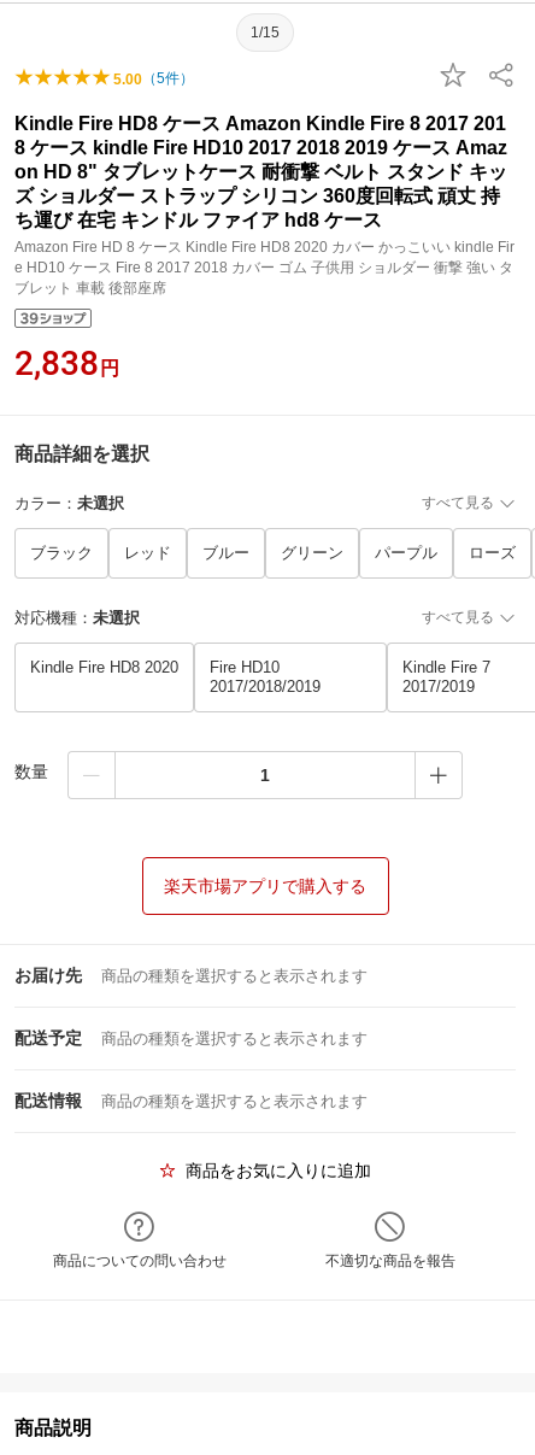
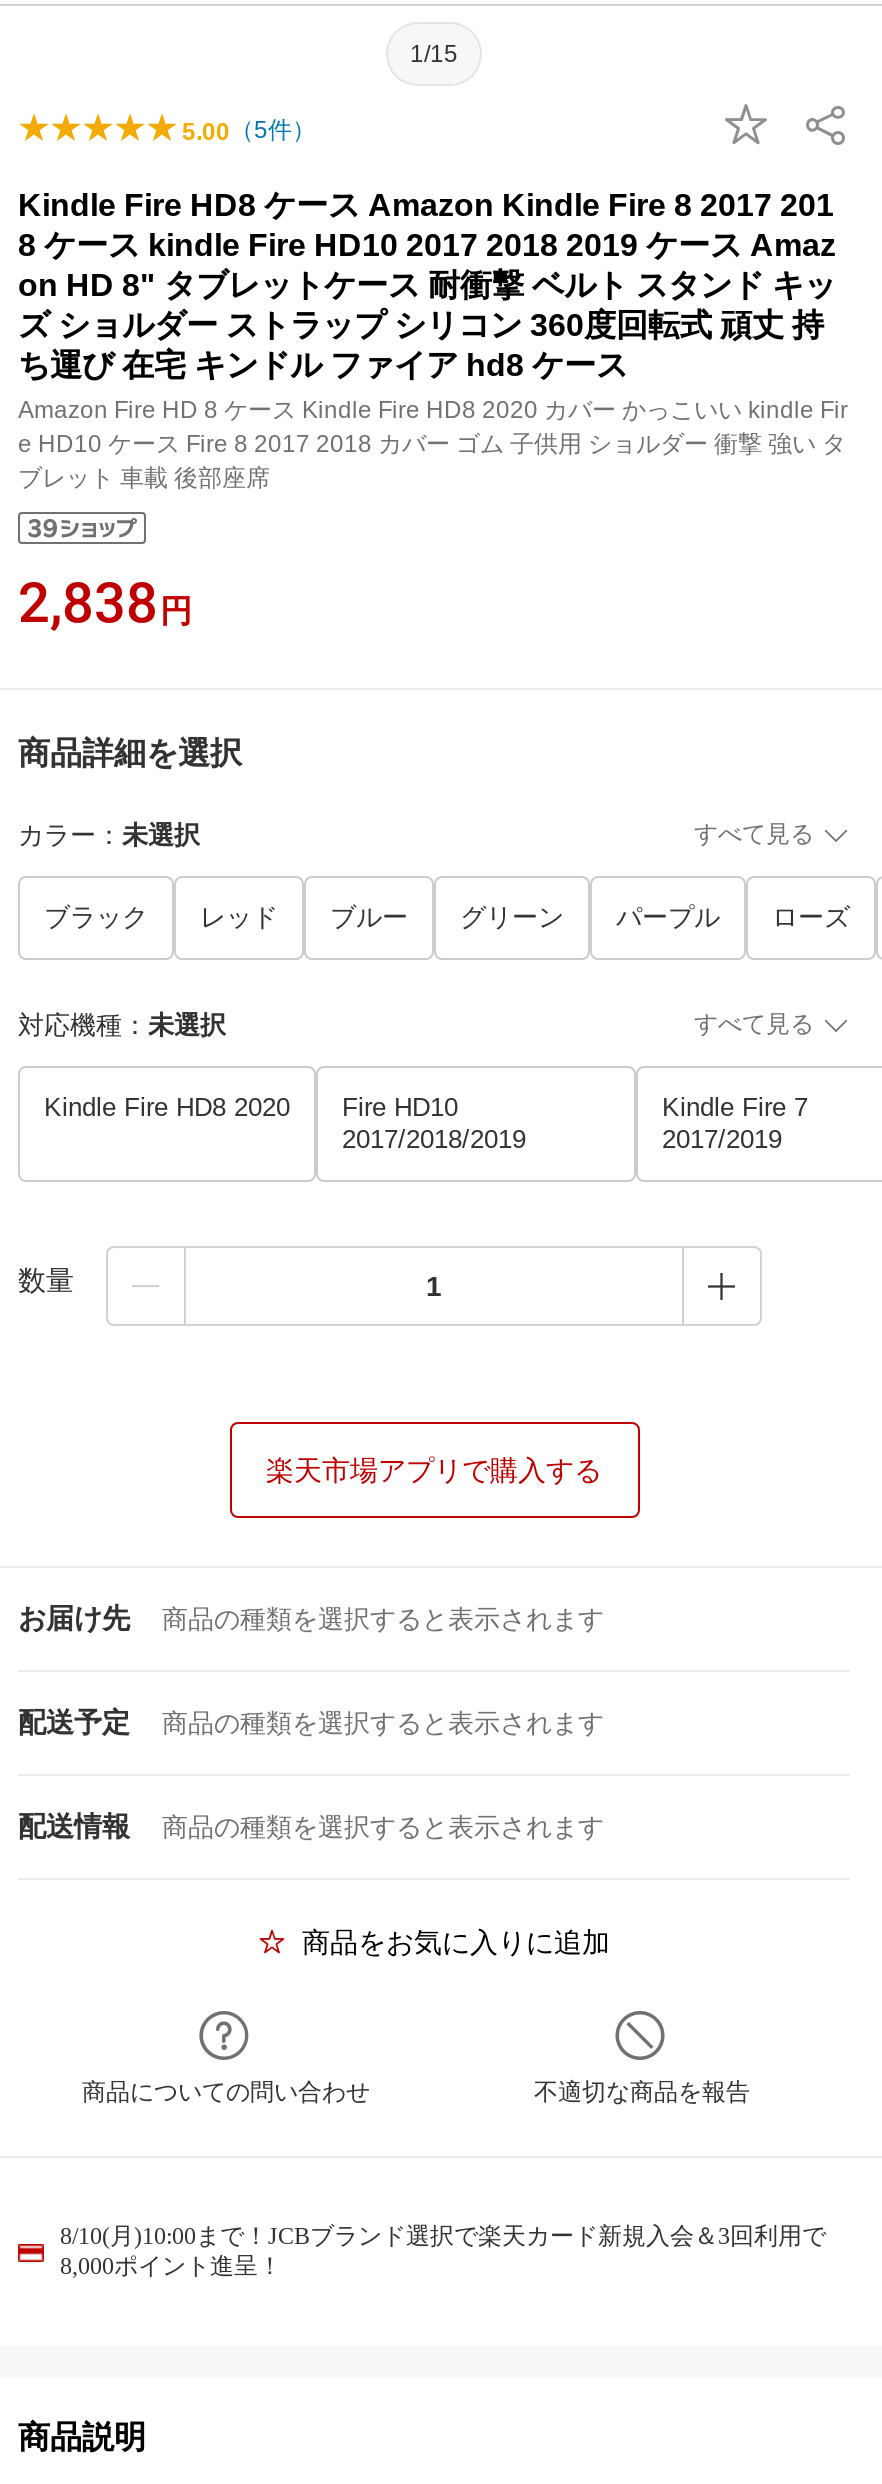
none -> [60,2222,826,2280] 8/10(月)10:00まで！JCBブランド選択で楽天カード新規入会＆3回利用で | 8,000ポイント進呈！

